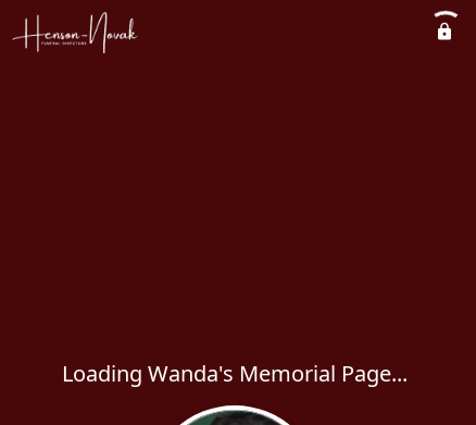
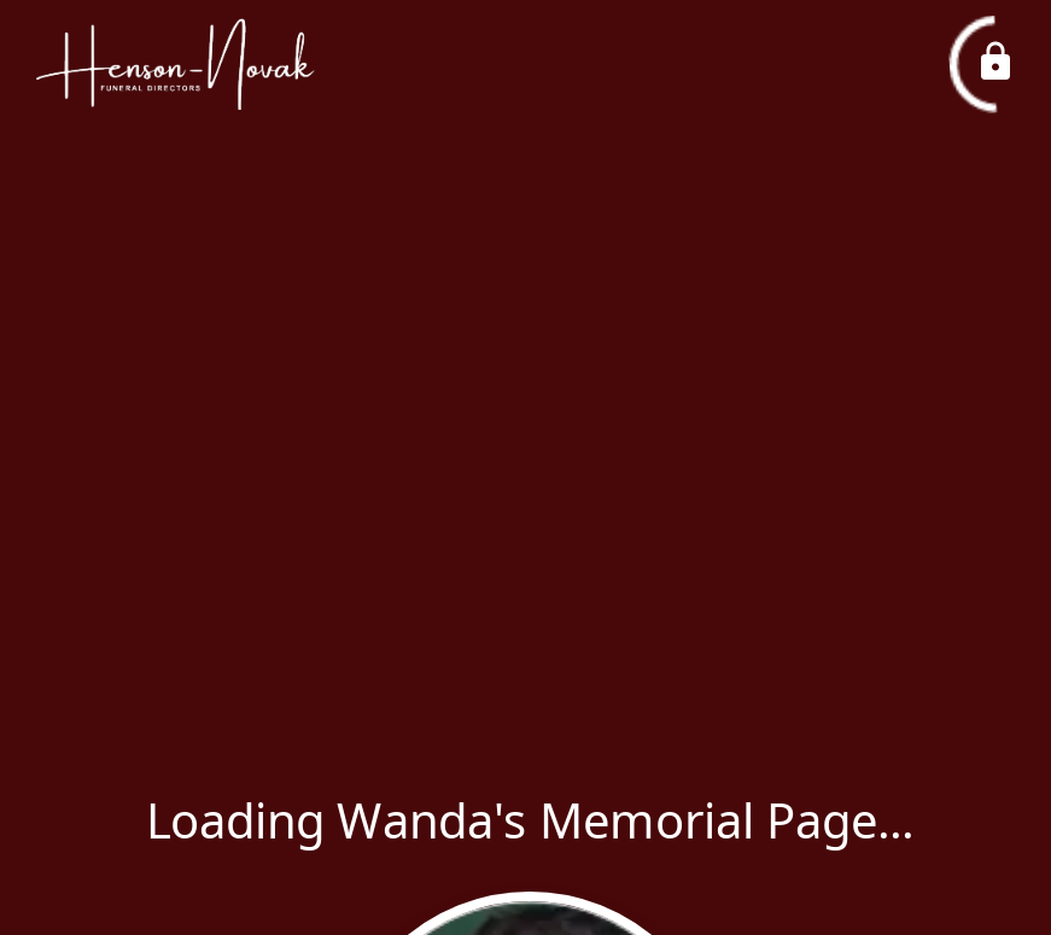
[424,10,459,54] [image] -> [947,16,1024,115] [image]

